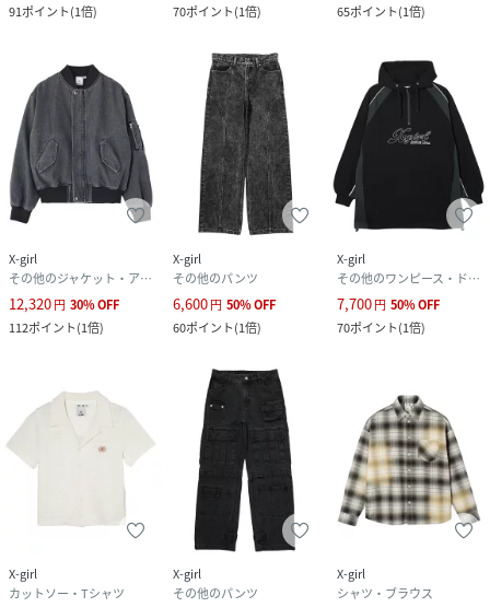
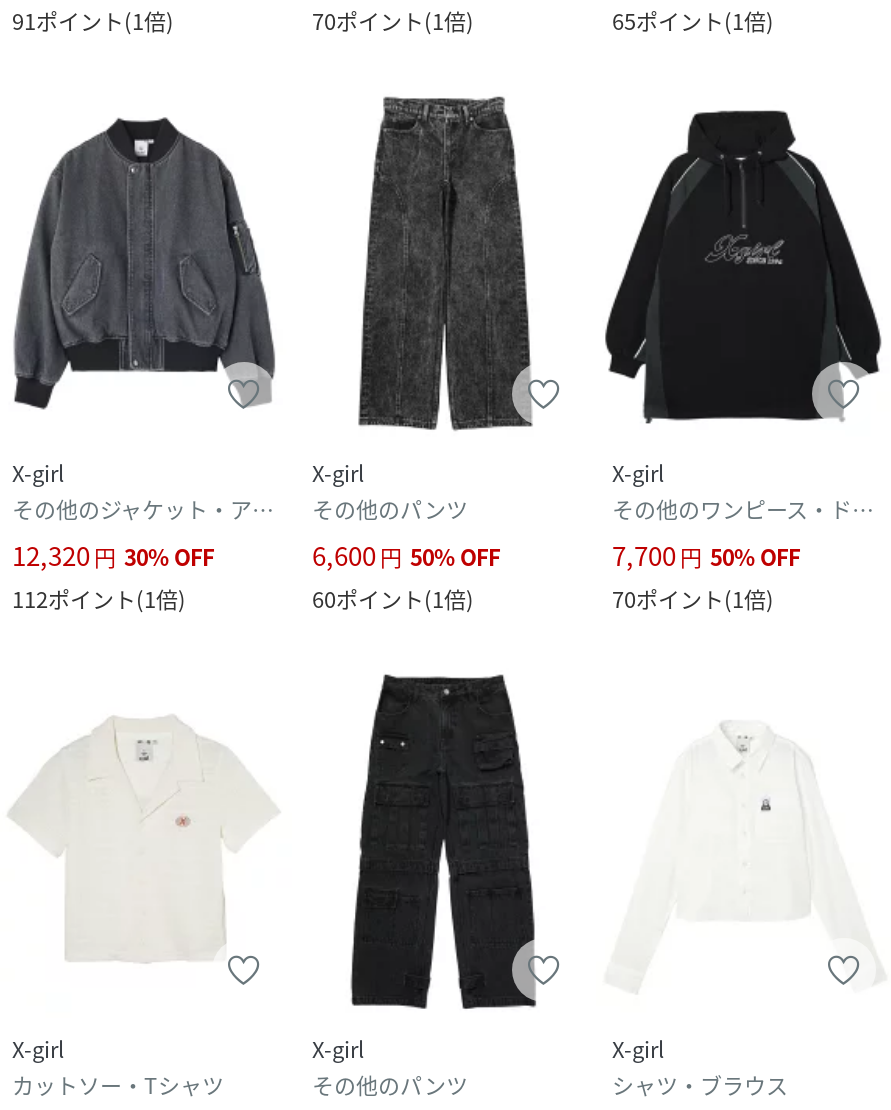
[338,395,480,526] [image] -> none

